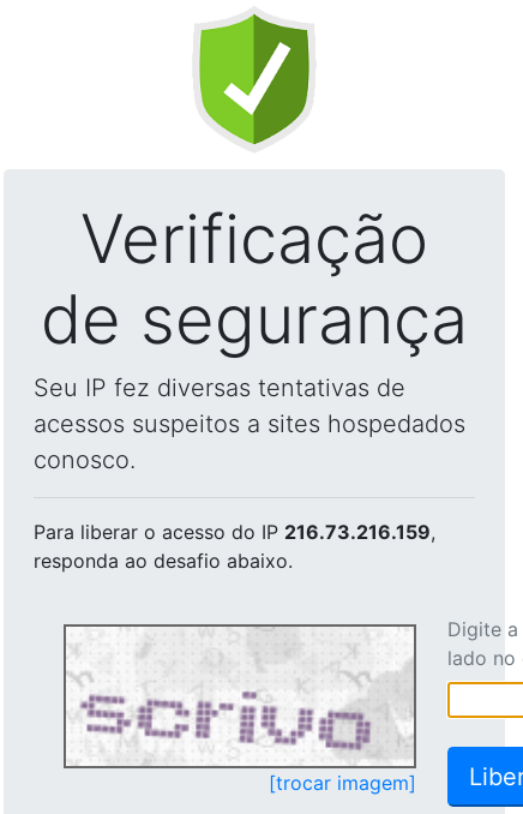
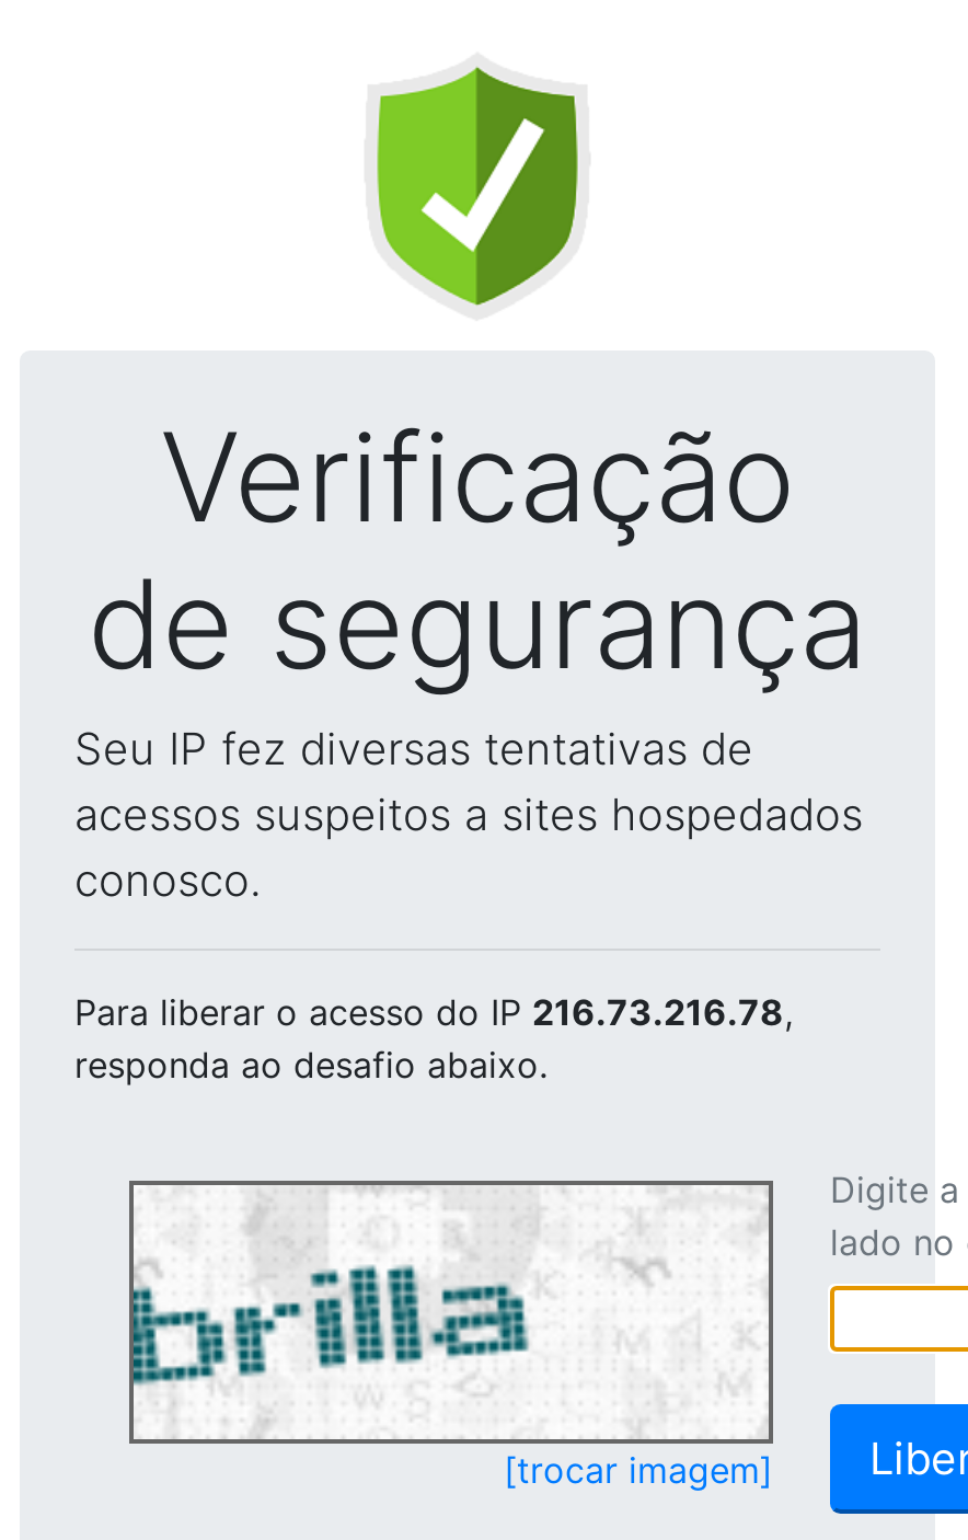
[34,520,435,544] Para liberar o acesso do IP 216.73.216.159, -> [74,990,793,1034] Para liberar o acesso do IP 216.73.216.78,
[66,639,410,762] [image] -> [131,1205,764,1435] [image]

